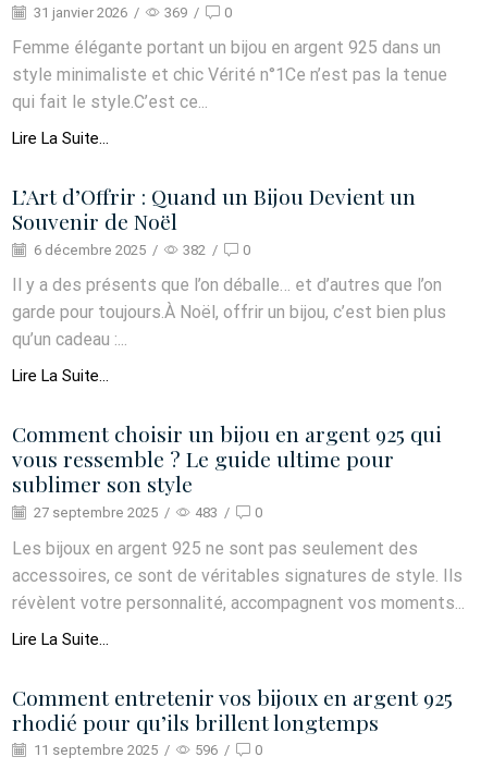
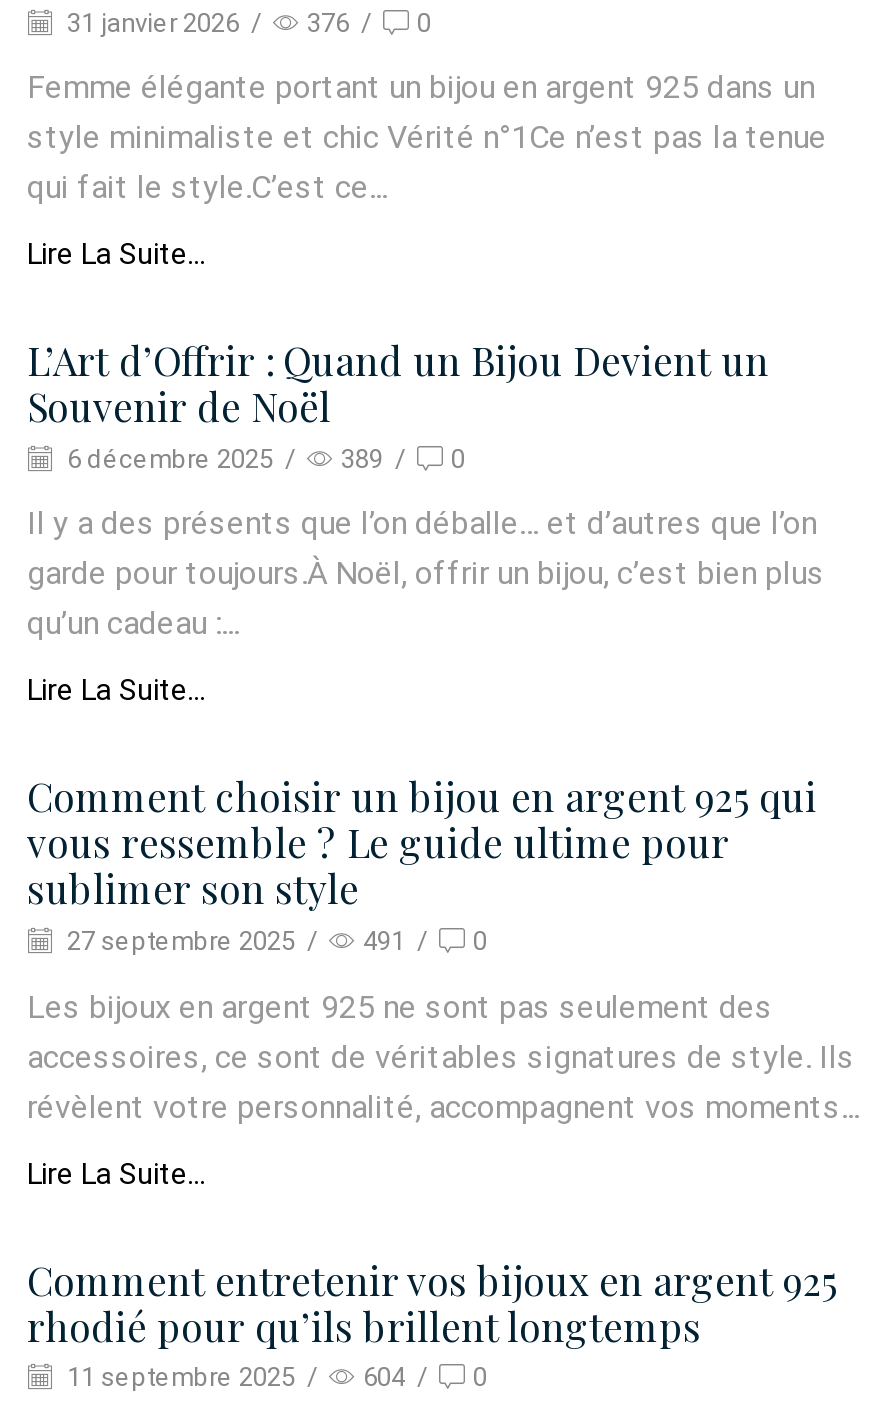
[30,4,232,21] 31 janvier 2026 / 369 / 0 -> [61,8,431,38] 31 janvier 2026 / 376 / 0
[30,242,250,258] 6 décembre 2025 / 382 / 0 -> [61,444,465,474] 6 décembre 2025 / 389 / 0
[30,505,262,521] 27 septembre 2025 / 483 / 0 -> [61,926,487,956] 27 septembre 2025 / 491 / 0
[30,742,262,759] 11 septembre 2025 / 596 / 0 -> [61,1363,487,1393] 11 septembre 2025 / 604 / 0

